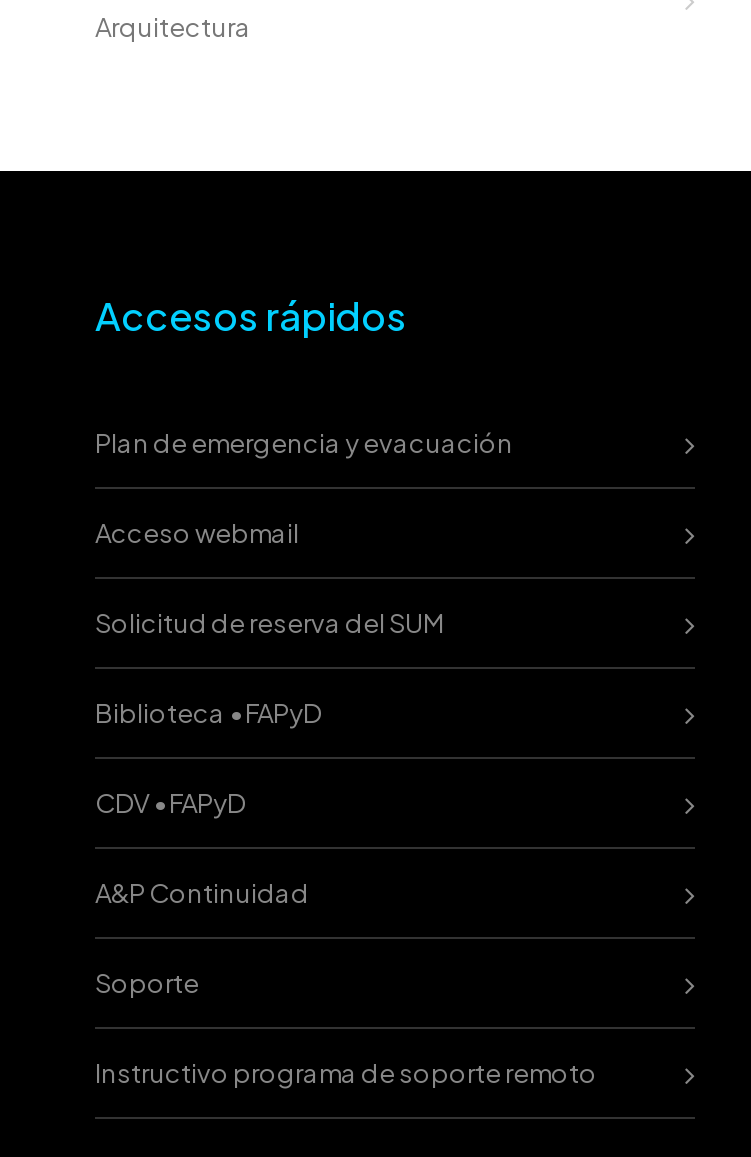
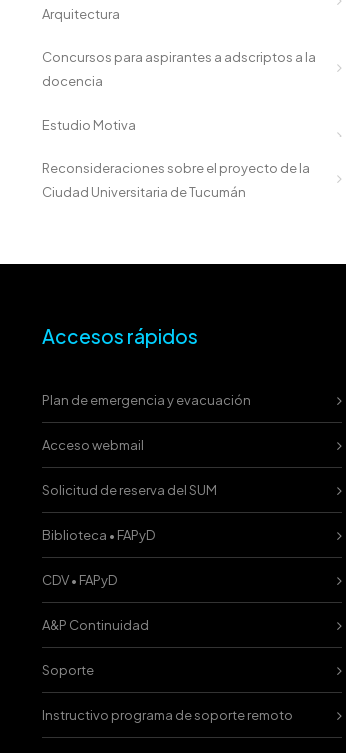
none -> [42,49,316,200] Concursos para aspirantes a adscriptos a la | docencia | Estudio Motiva | Reconsideraciones sobre el proyecto de la | Ciudad Universitaria de Tucumán

